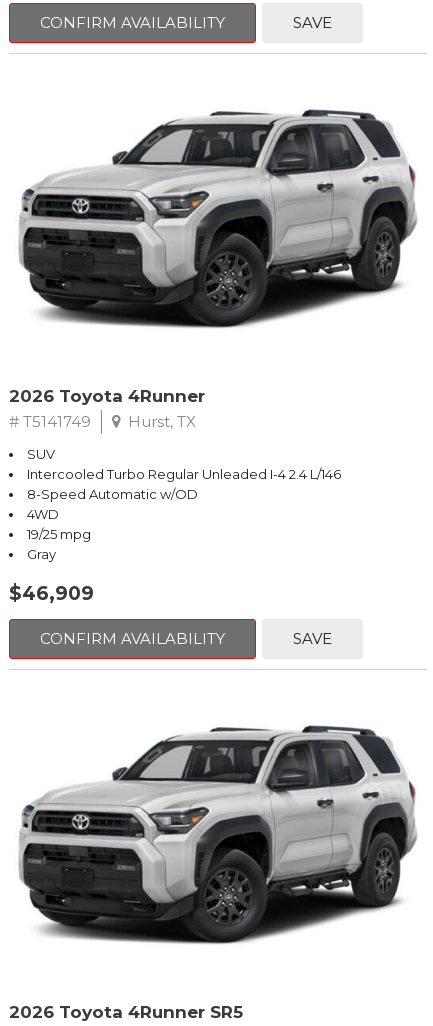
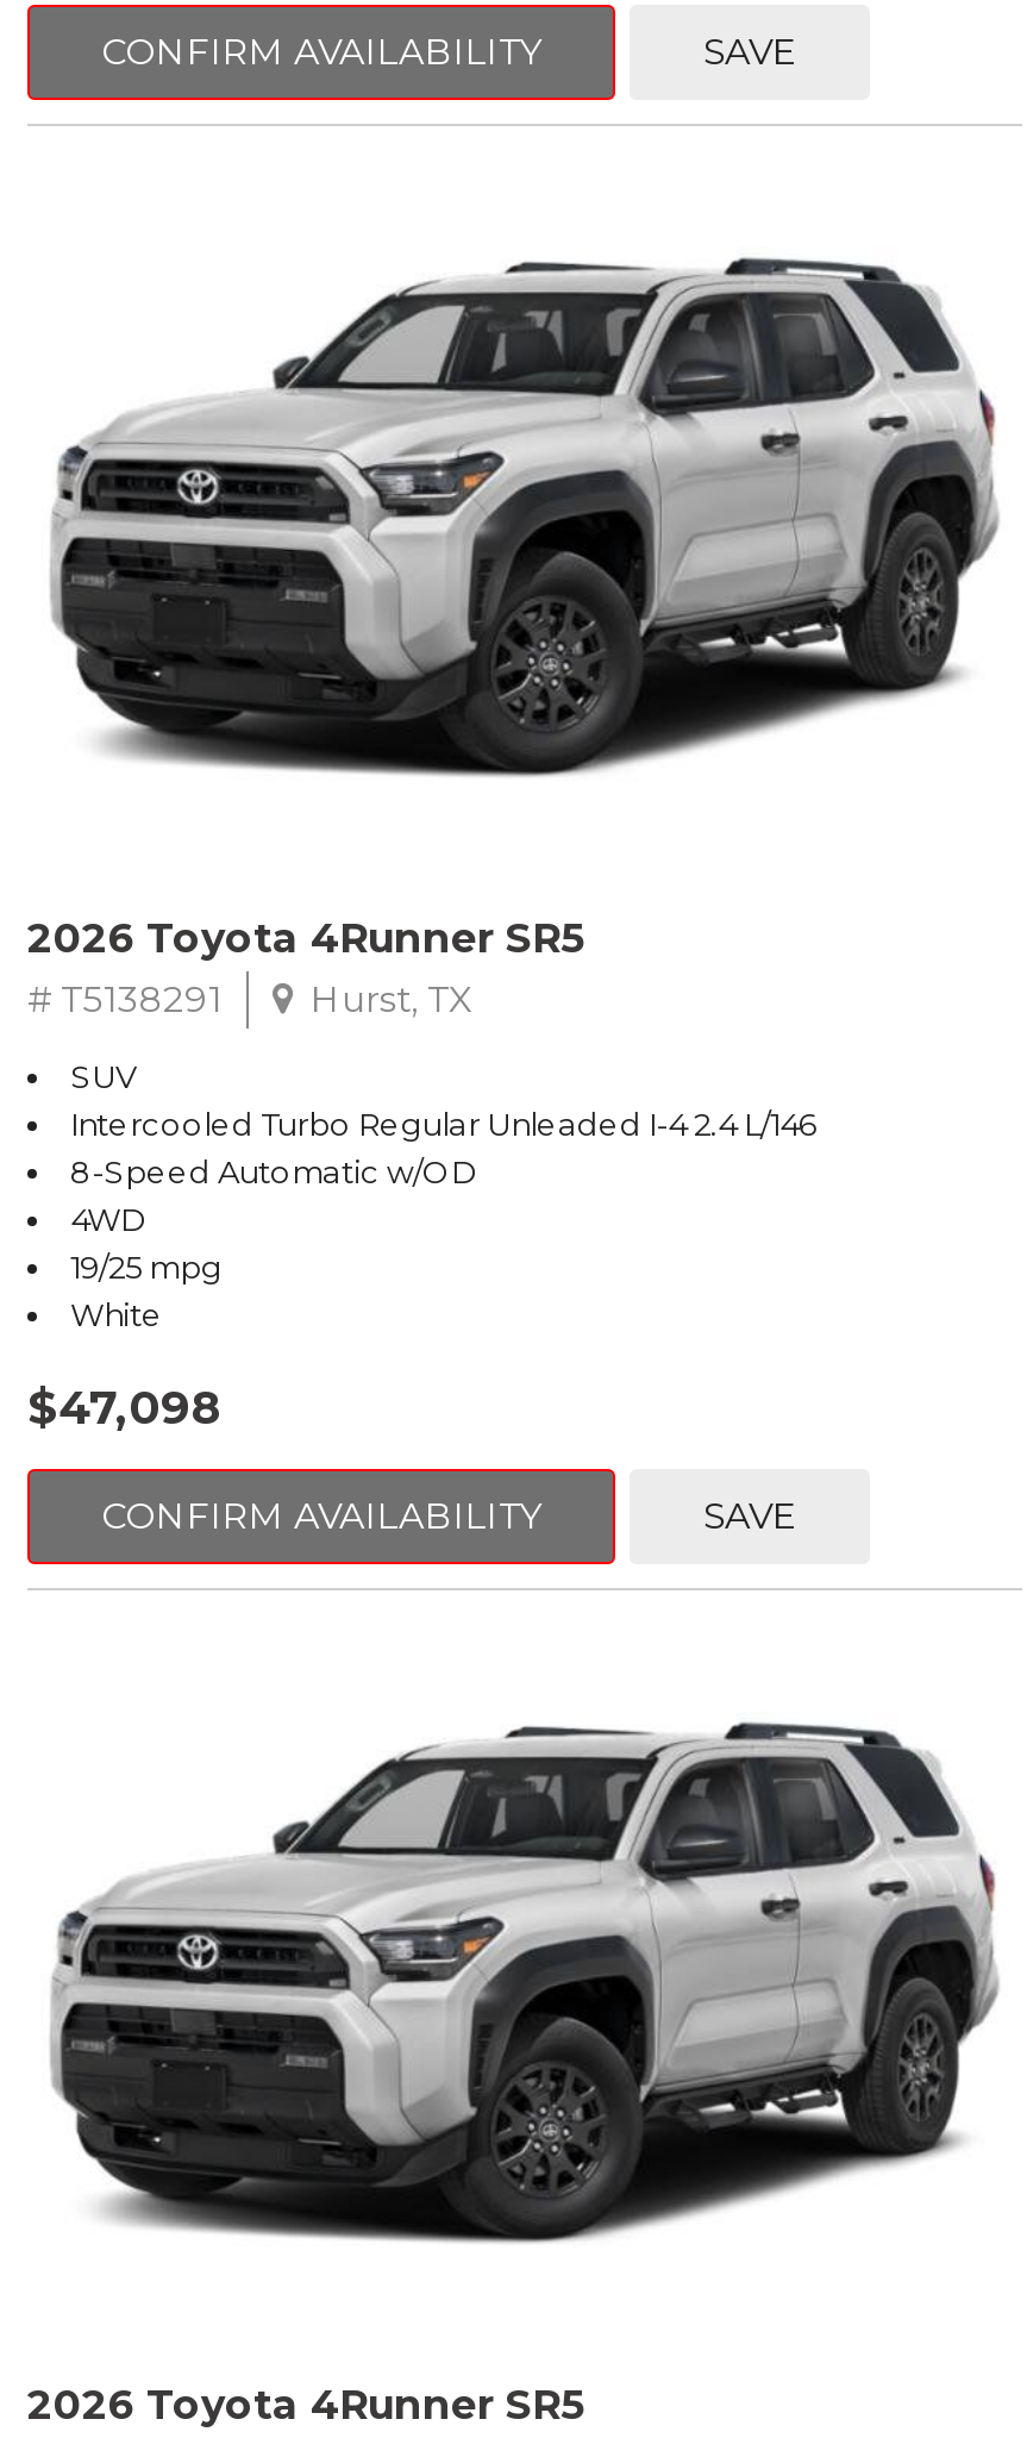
[9,386,205,431] 2026 Toyota 4Runner | # T5141749 -> [27,915,584,1022] 2026 Toyota 4Runner SR5 | # T5138291
[27,546,56,562] Gray -> [70,1296,163,1334] White
[9,582,94,605] $46,909 -> [27,1382,223,1437] $47,098

